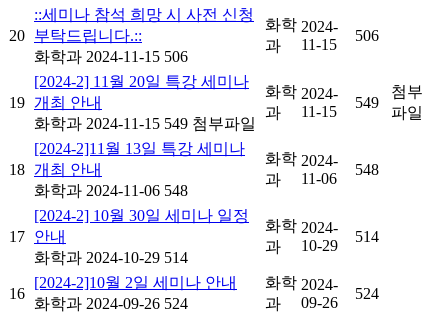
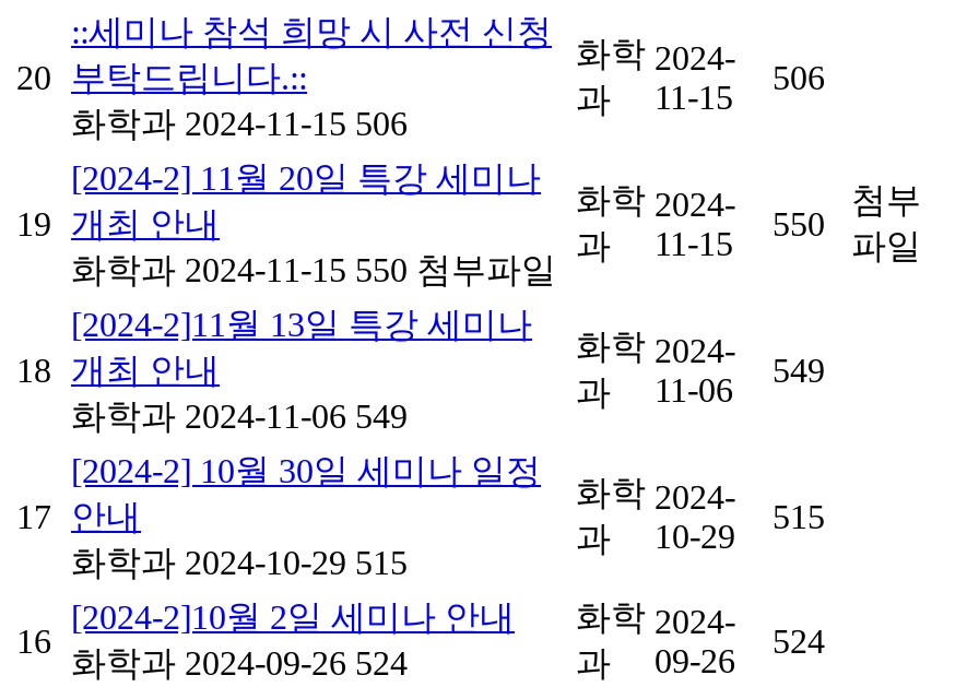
[355,94,379,111] 549 -> [773,205,825,242] 550
[34,115,256,132] 화학과 2024-11-15 549 첨부파일 -> [71,251,556,288] 화학과 2024-11-15 550 첨부파일
[355,161,379,178] 548 -> [773,351,825,388] 549
[34,182,188,199] 화학과 2024-11-06 548 -> [71,397,408,434] 화학과 2024-11-06 549
[355,228,379,245] 514 -> [773,497,825,535] 515
[34,249,188,266] 화학과 2024-10-29 514 -> [71,543,408,580] 화학과 2024-10-29 515

